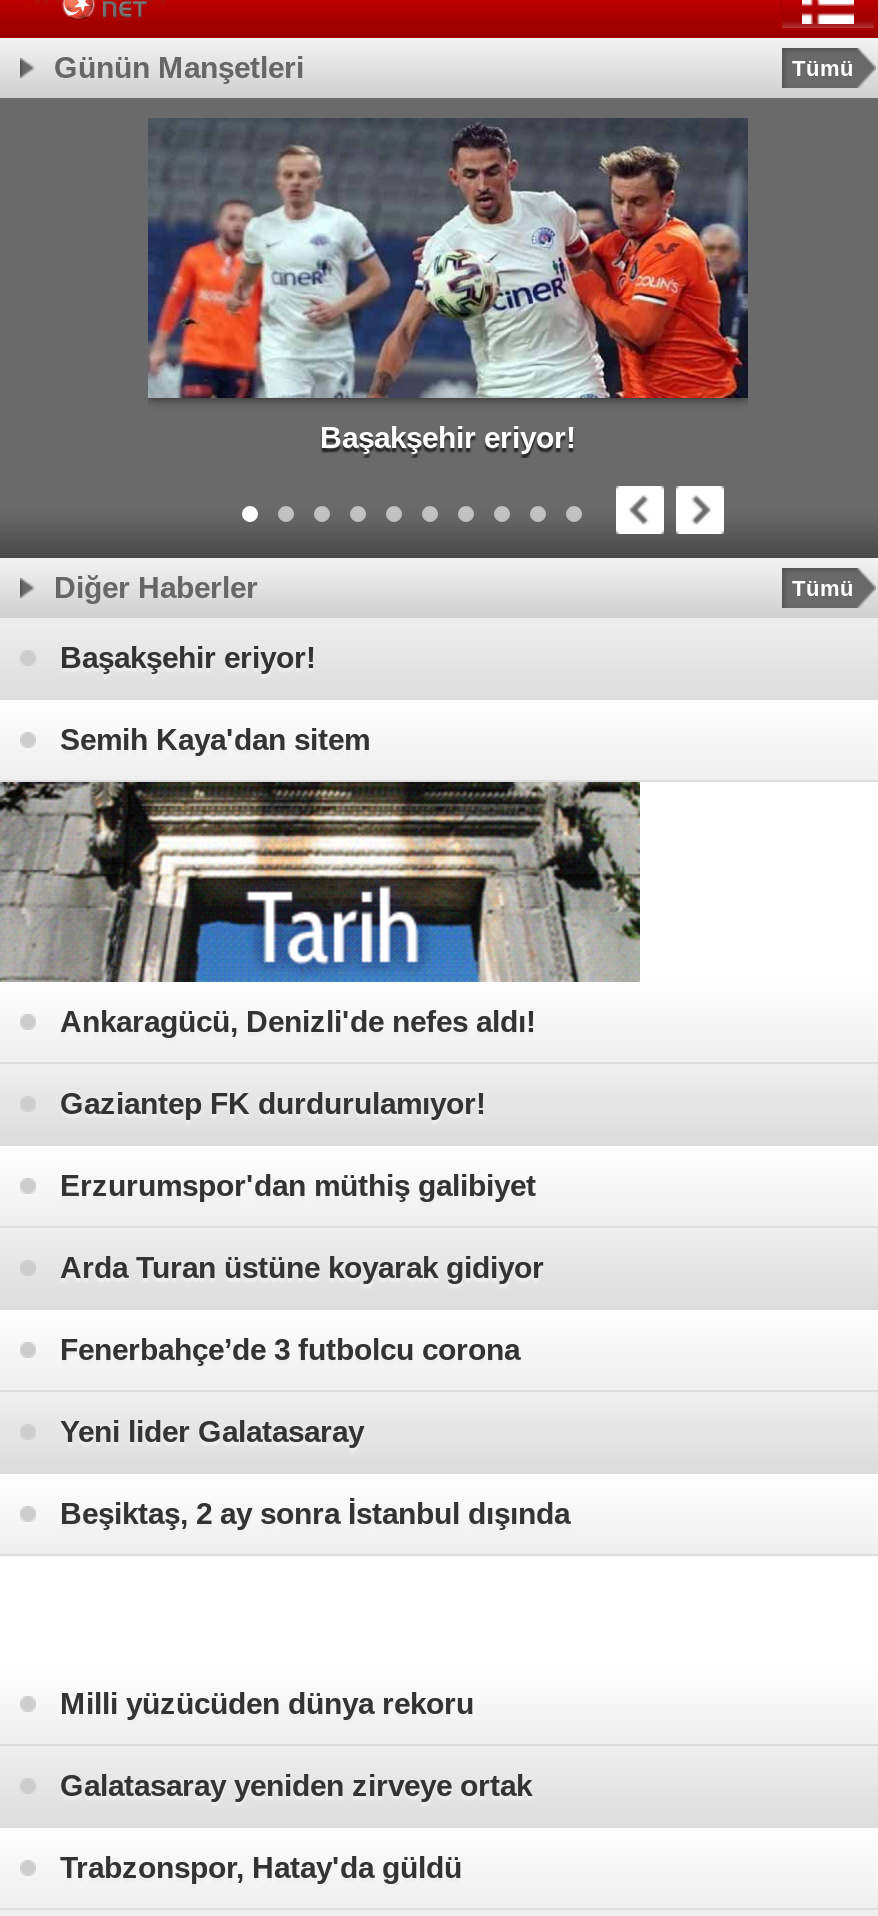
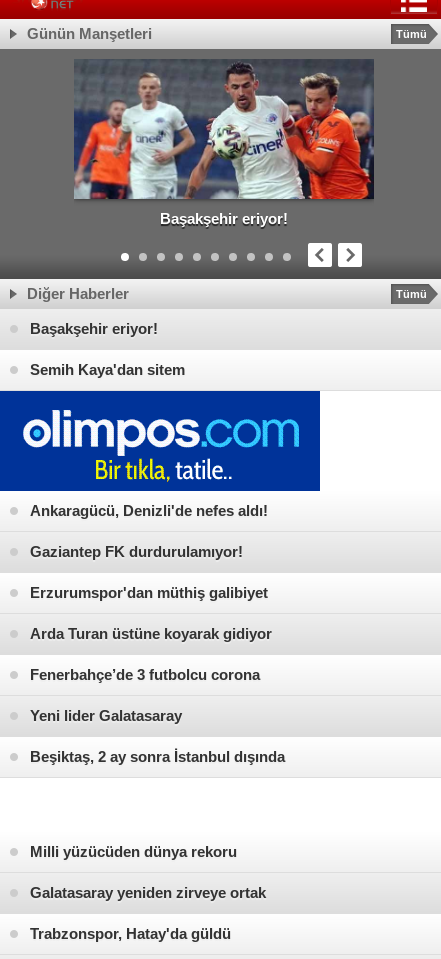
[6,780,642,984] [image] -> [3,390,321,492] [image]

